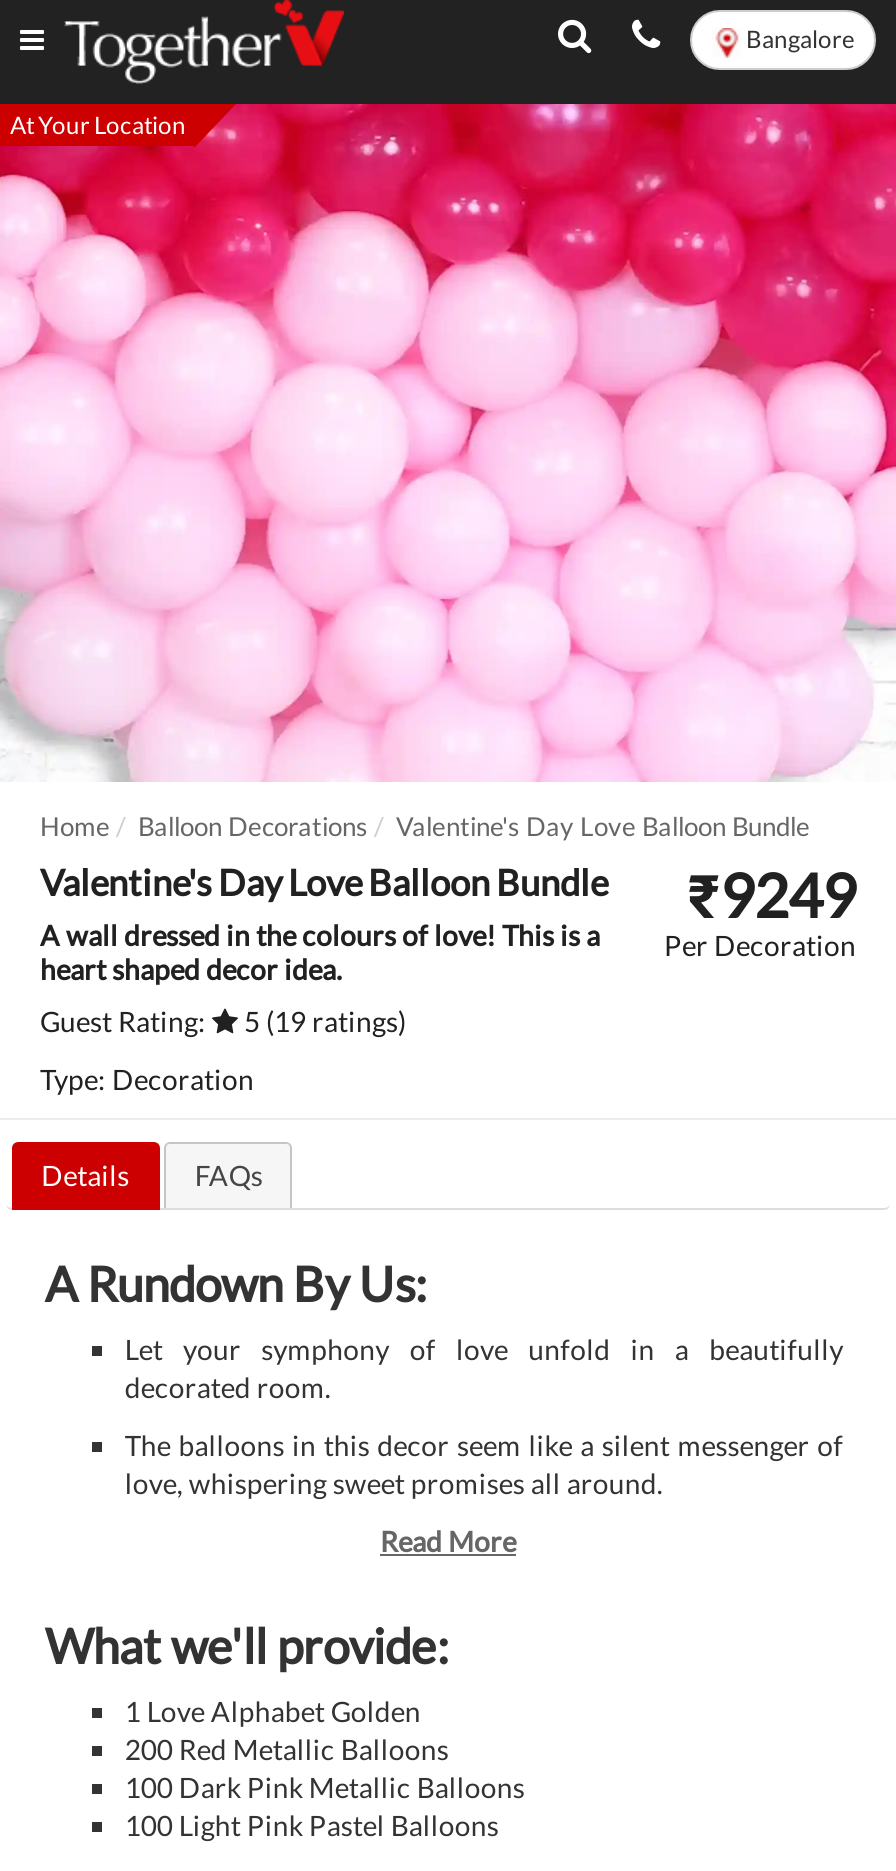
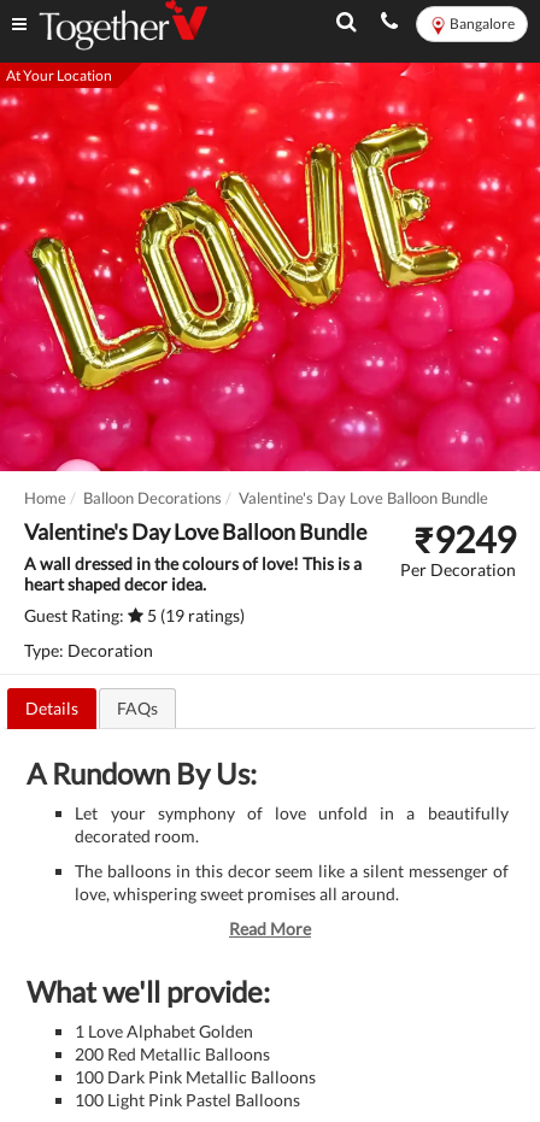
[6,102,890,782] [image] -> [4,61,536,472] [image]

